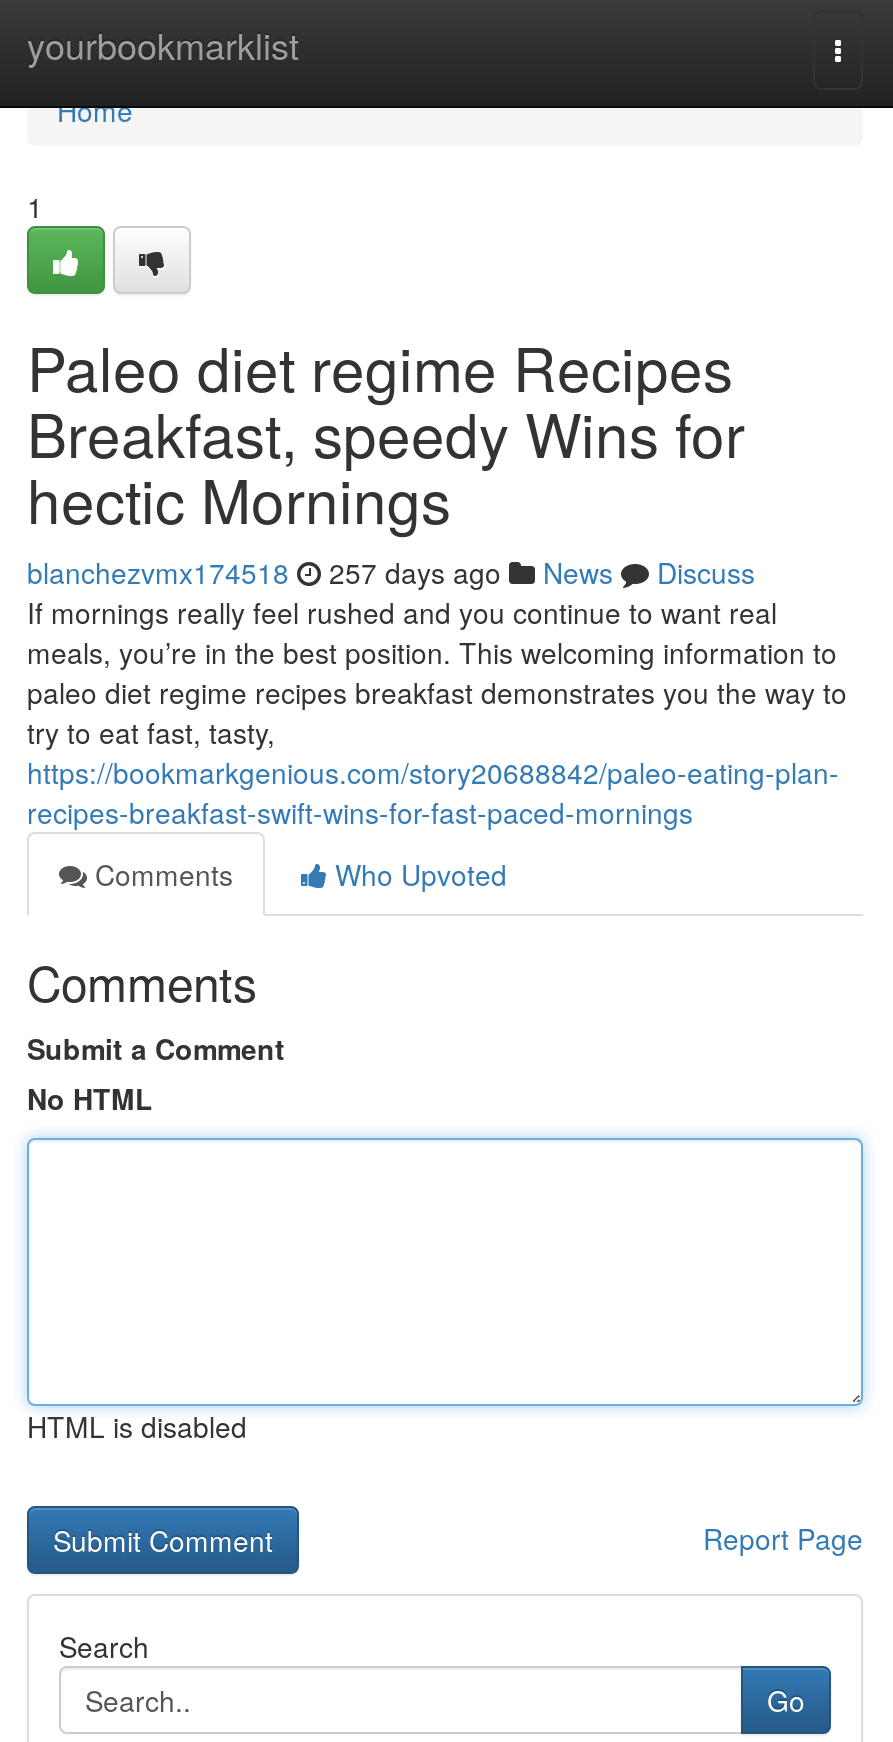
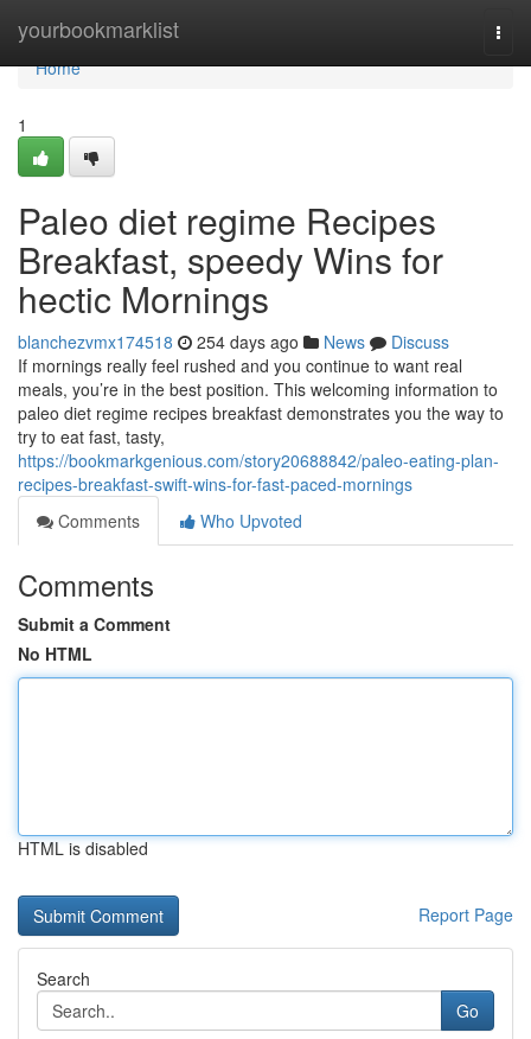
[27,552,755,592] blanchezvmx174518 257 days ago News Discuss -> [18,330,449,353] blanchezvmx174518 254 days ago News Discuss

